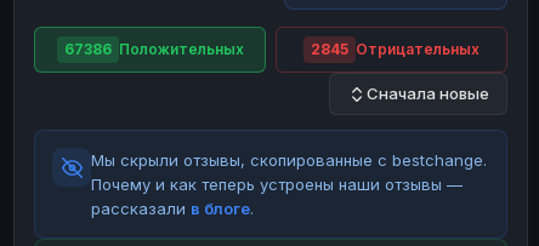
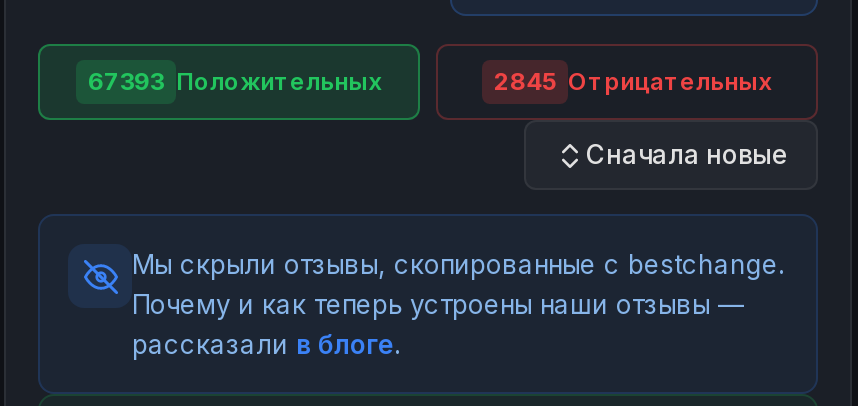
[64,40,243,58] 67386 Положительных -> [88,66,382,96] 67393 Положительных

